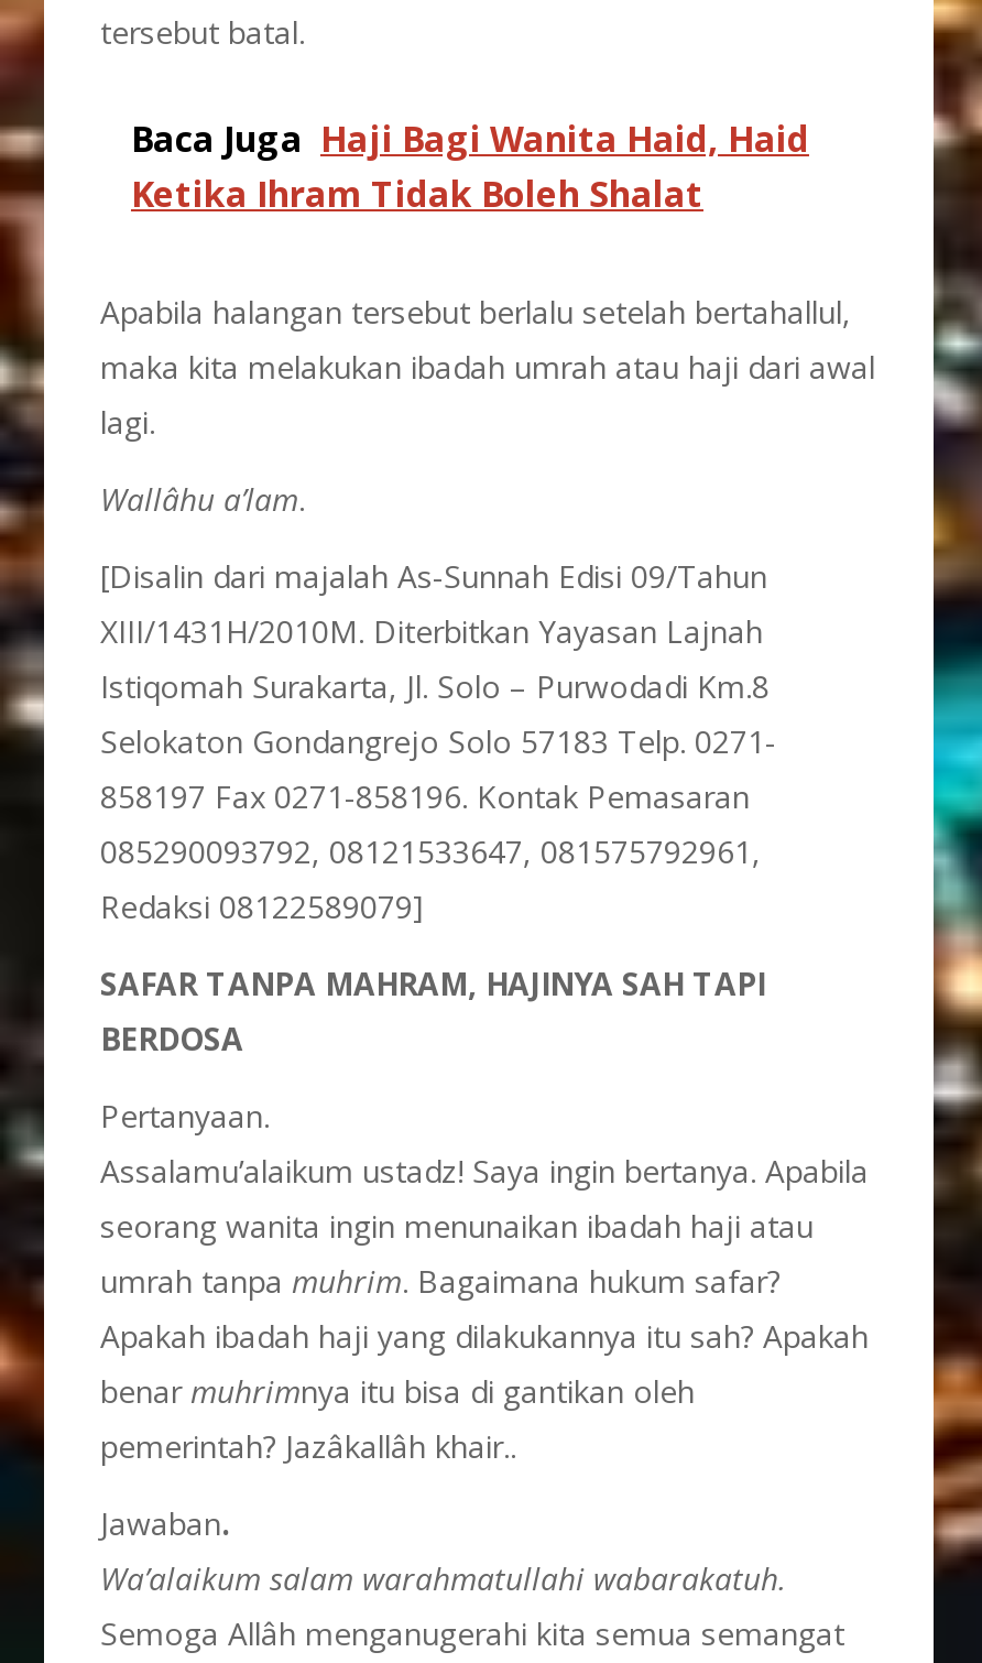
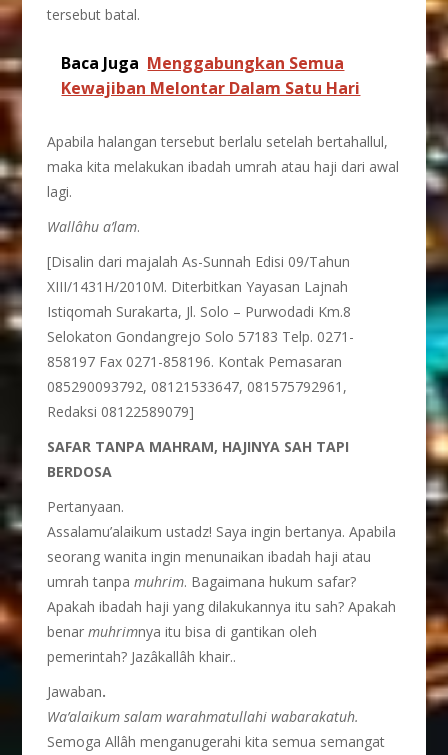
[131,115,809,218] Baca Juga Haji Bagi Wanita Haid, Haid | Ketika Ihram Tidak Boleh Shalat -> [61,52,360,99] Baca Juga Menggabungkan Semua | Kewajiban Melontar Dalam Satu Hari

